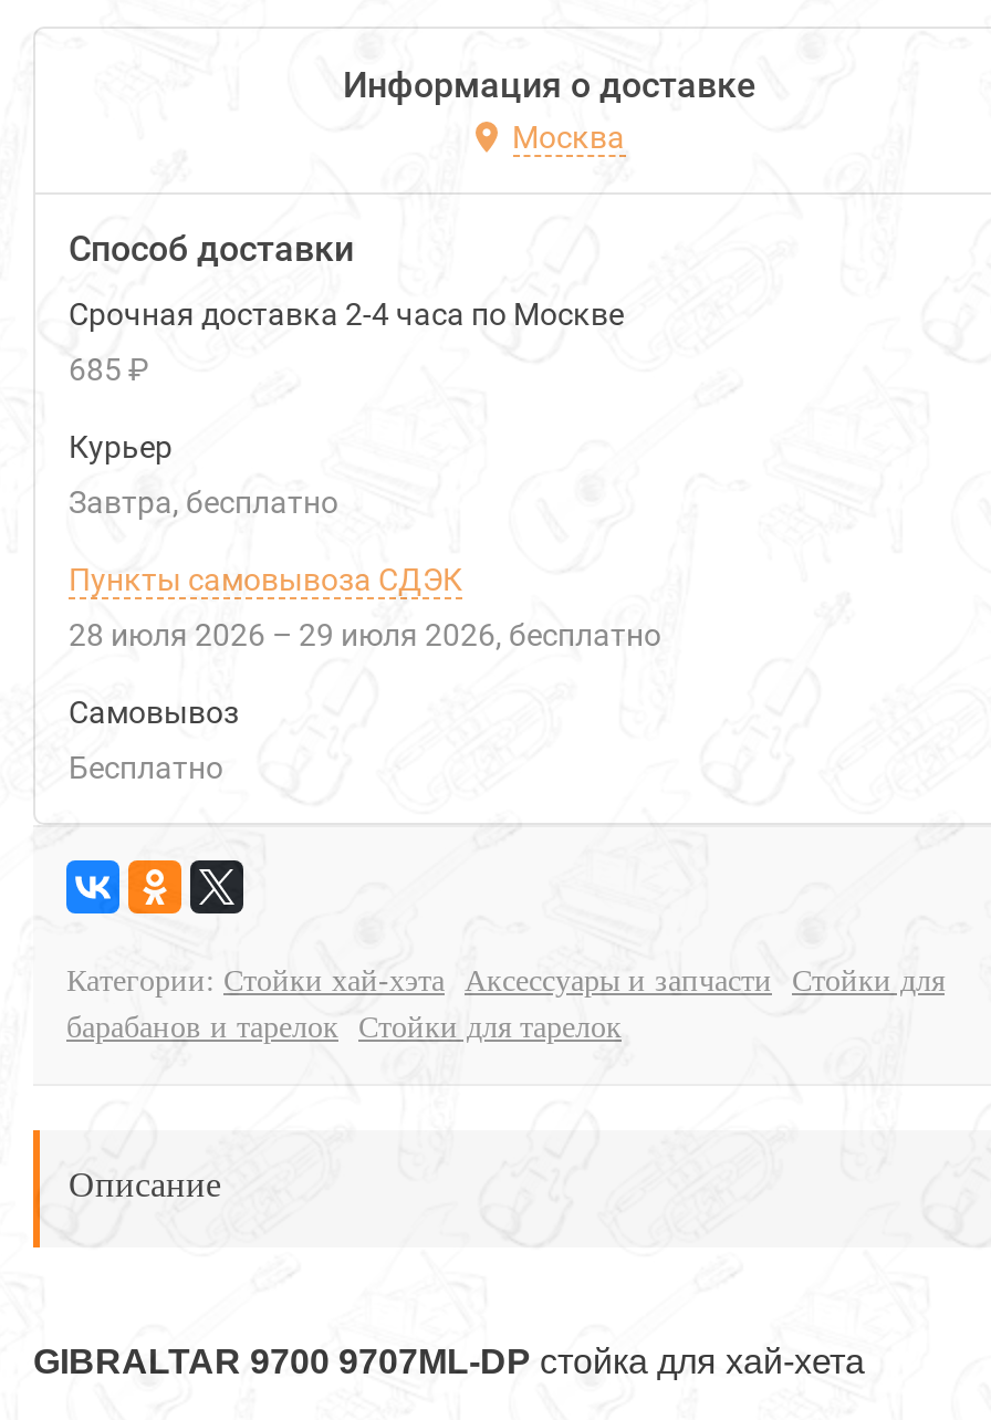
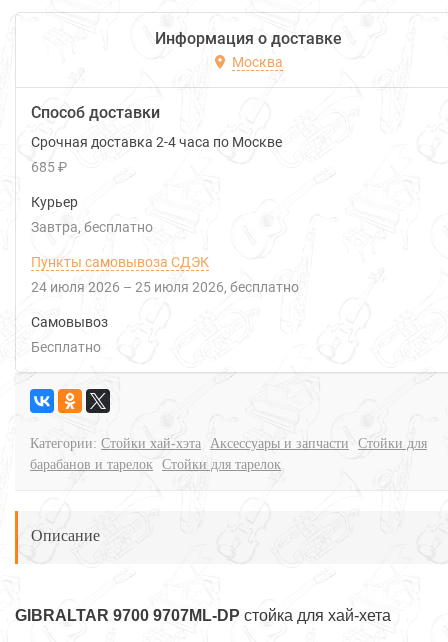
[69,618,661,653] 28 июля 2026 – 29 июля 2026 Бесплатно -> [31,279,299,295] 24 июля 2026 – 25 июля 2026 Бесплатно

